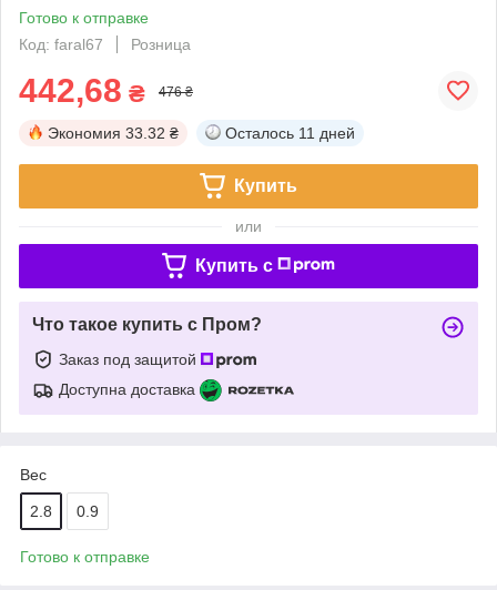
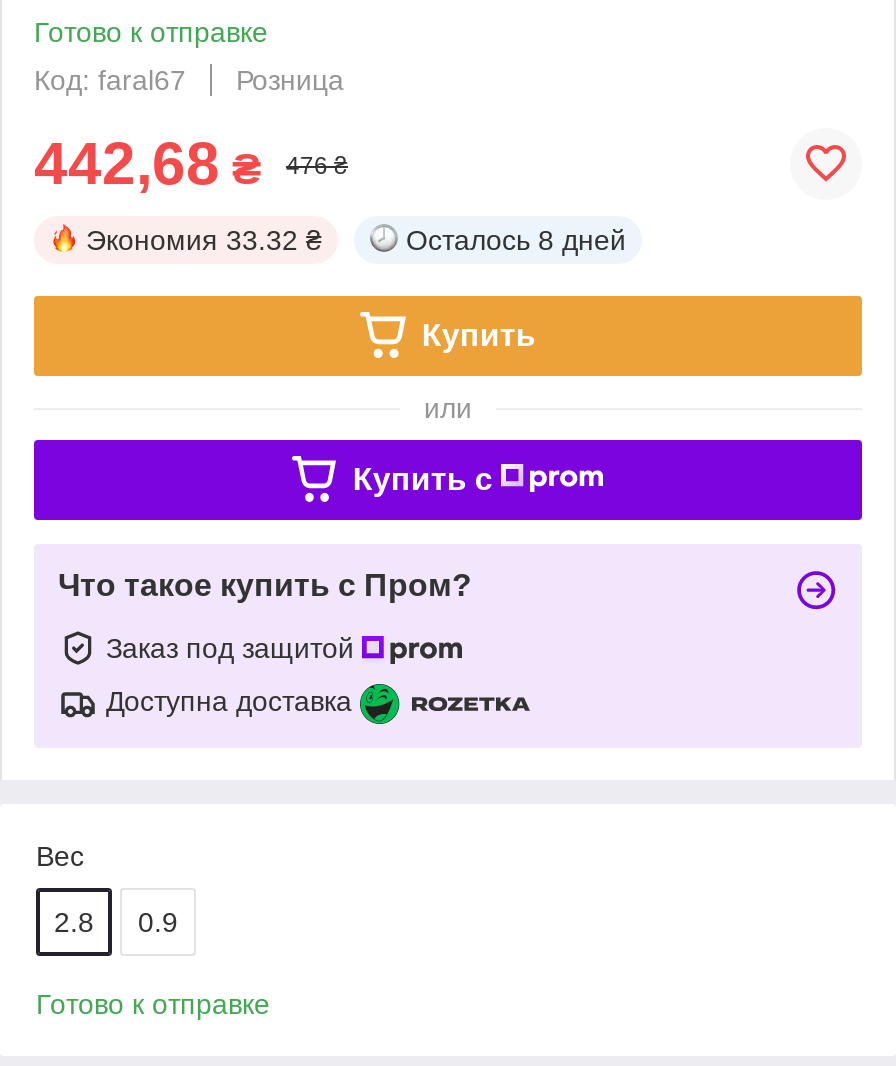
[225,124,355,142] Осталось 11 дней -> [406,224,626,256] Осталось 8 дней

